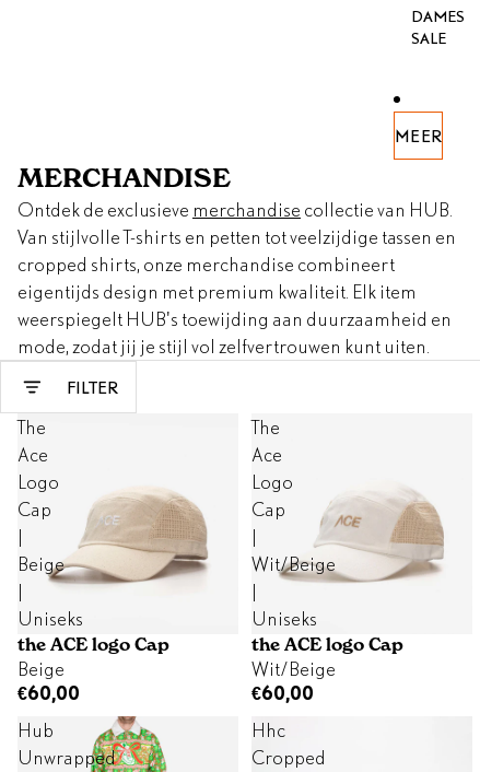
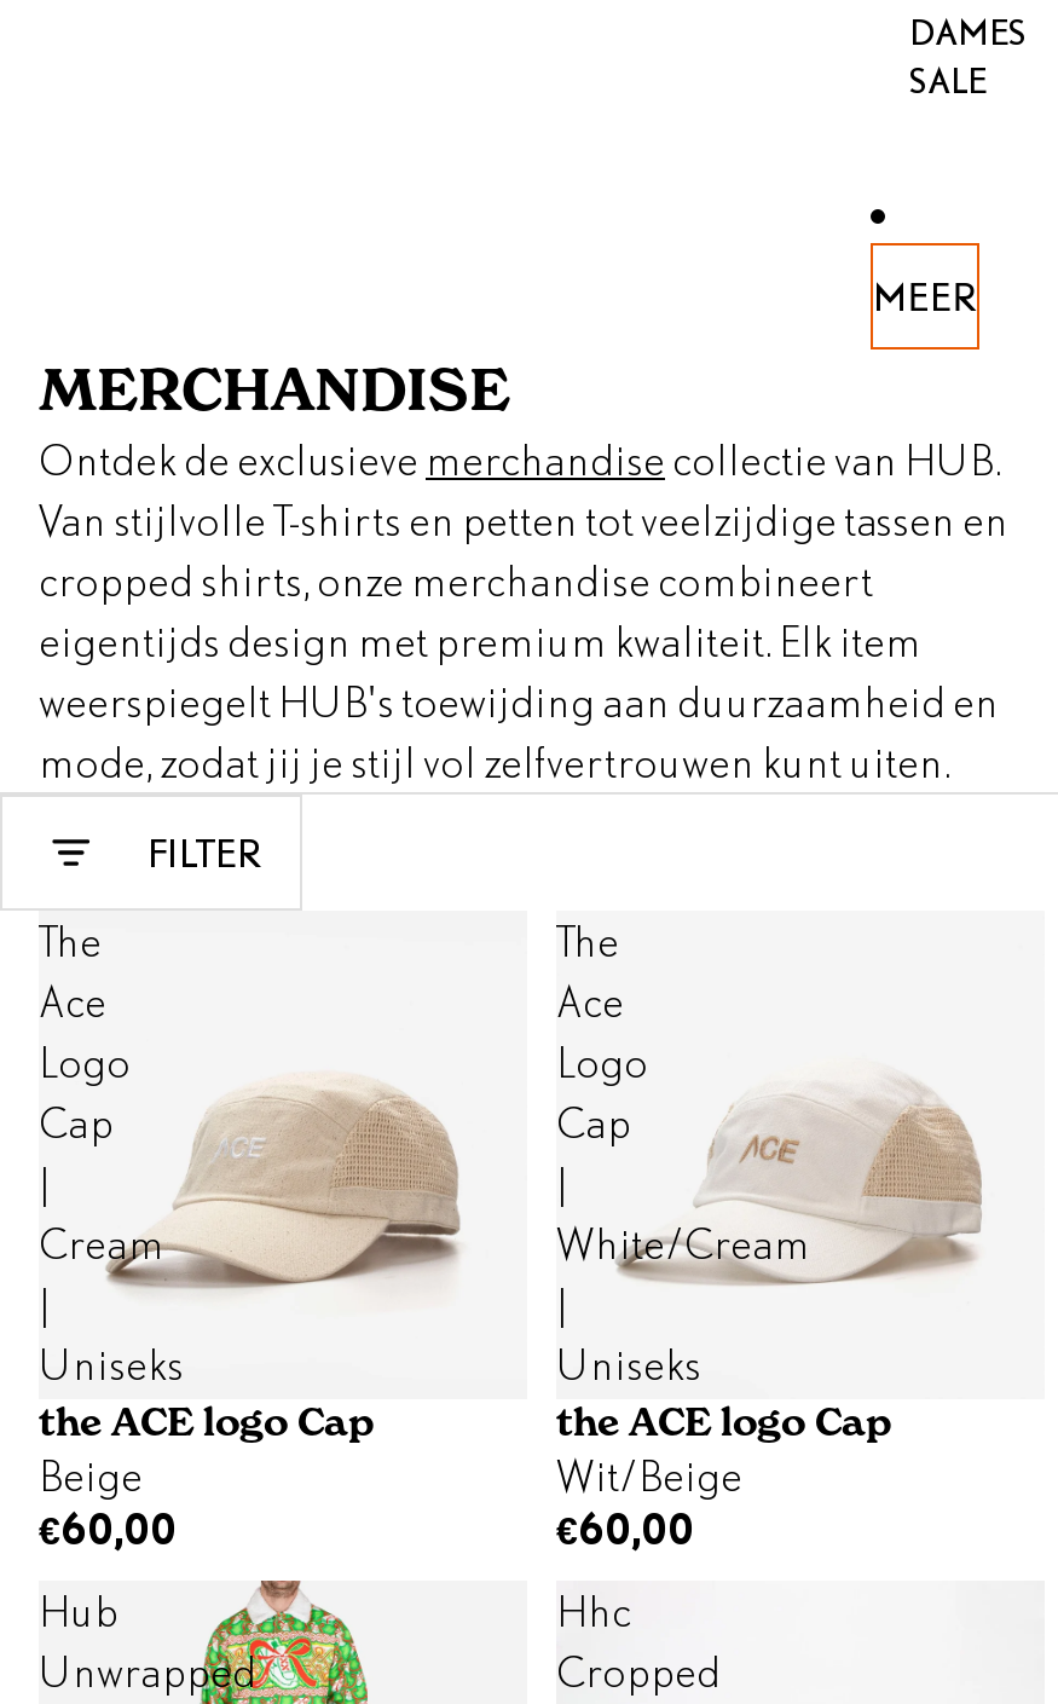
[17,552,65,575] Beige -> [39,1218,164,1269] Cream
[251,552,336,575] Wit/Beige -> [556,1218,810,1269] White/Cream

